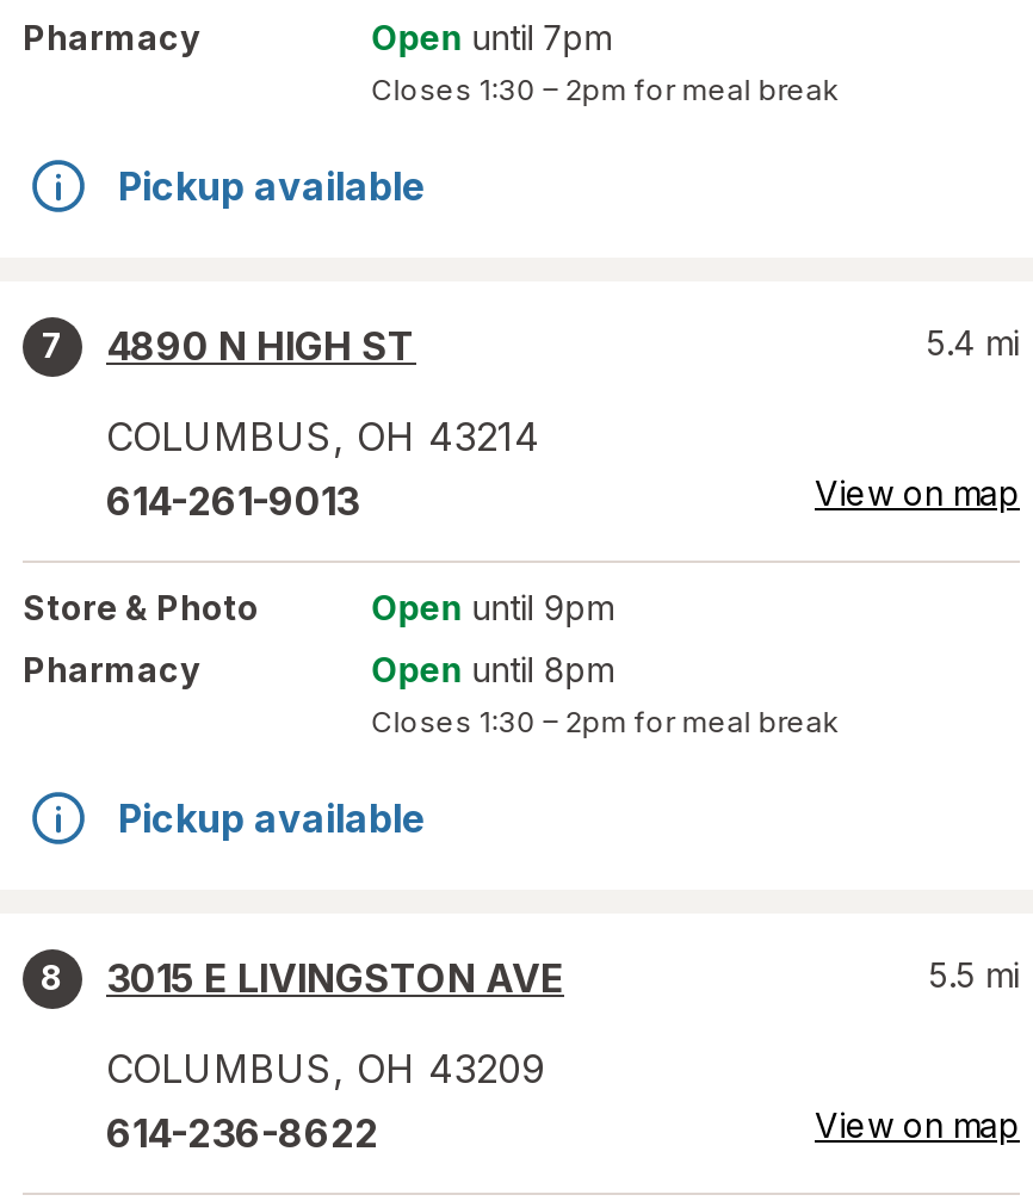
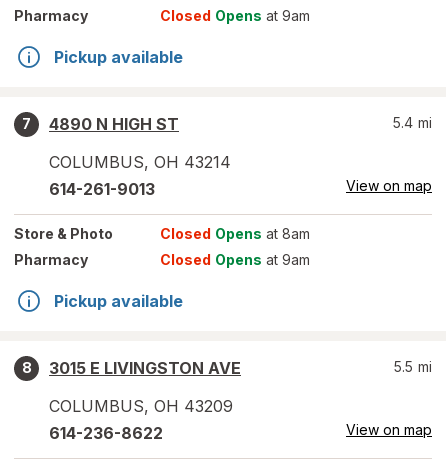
[372,17,839,107] Open until 7pm | Closes 1:30 – 2pm for meal break -> [160,7,310,24] Closed Opens at 9am
[372,587,613,627] Open until 9pm -> [160,225,310,242] Closed Opens at 8am
[372,649,839,739] Open until 8pm | Closes 1:30 – 2pm for meal break -> [160,251,310,268] Closed Opens at 9am

